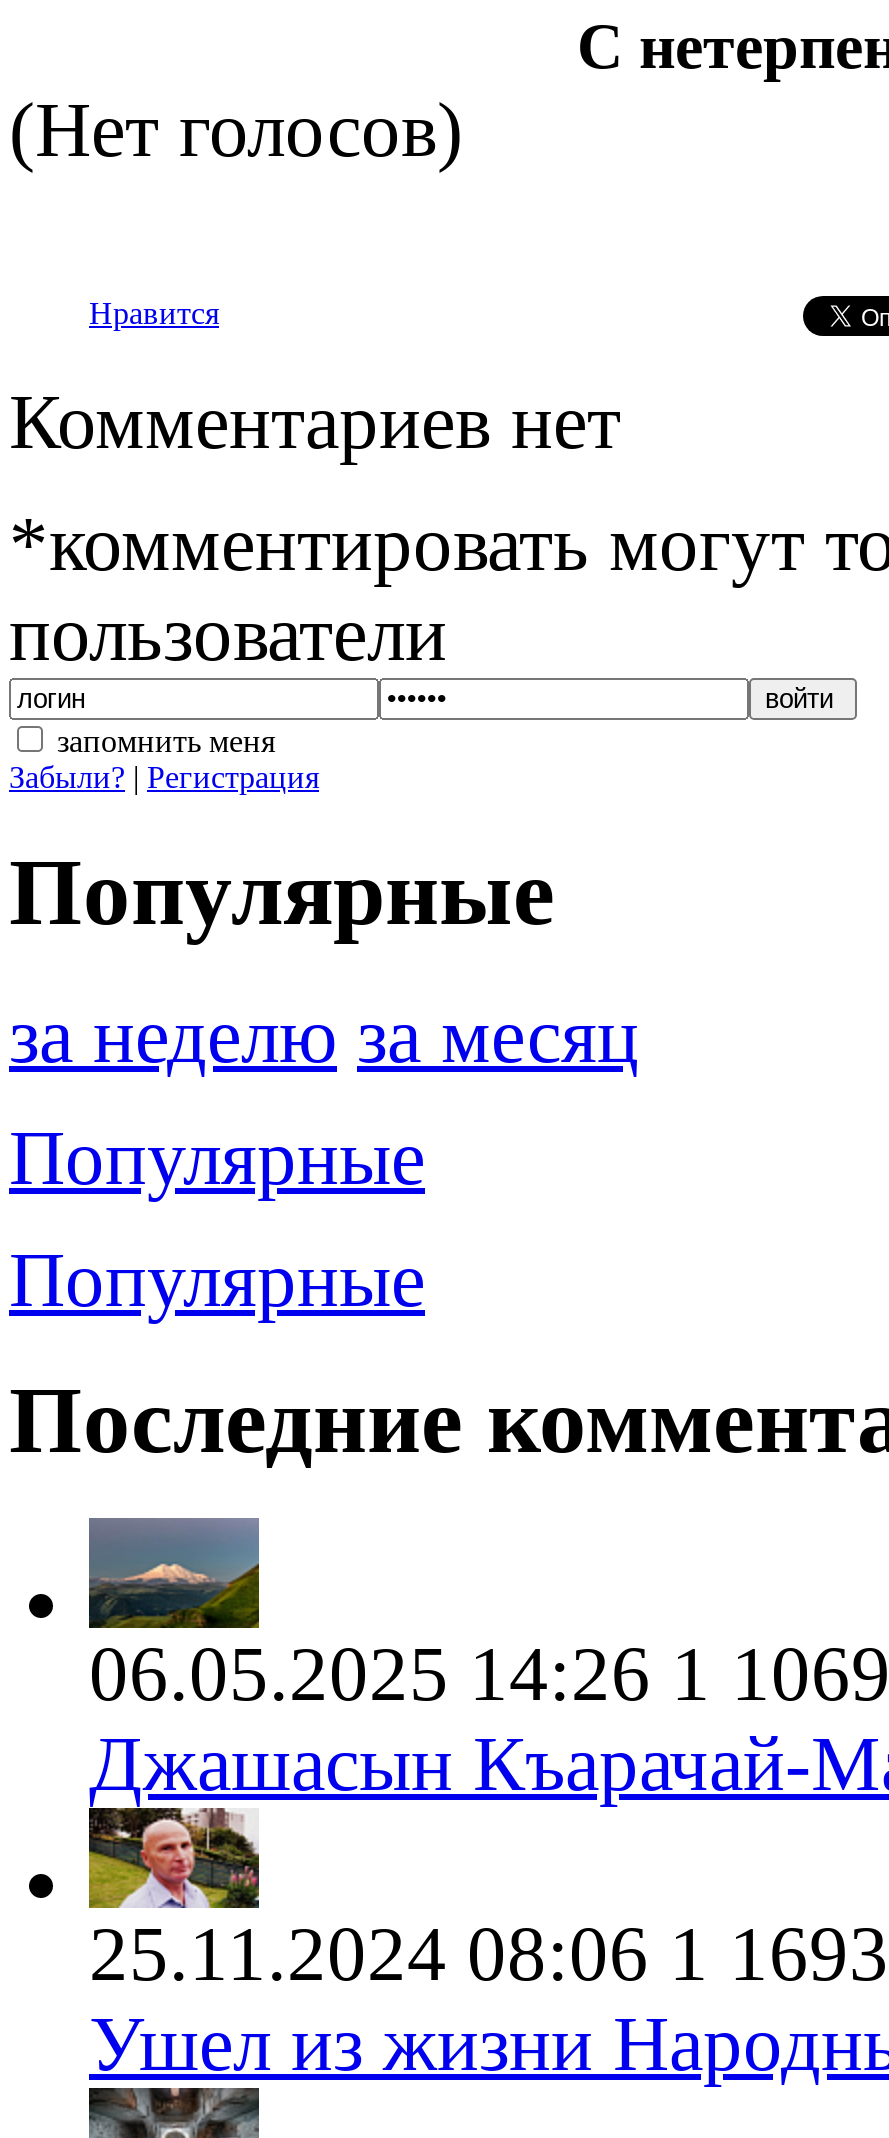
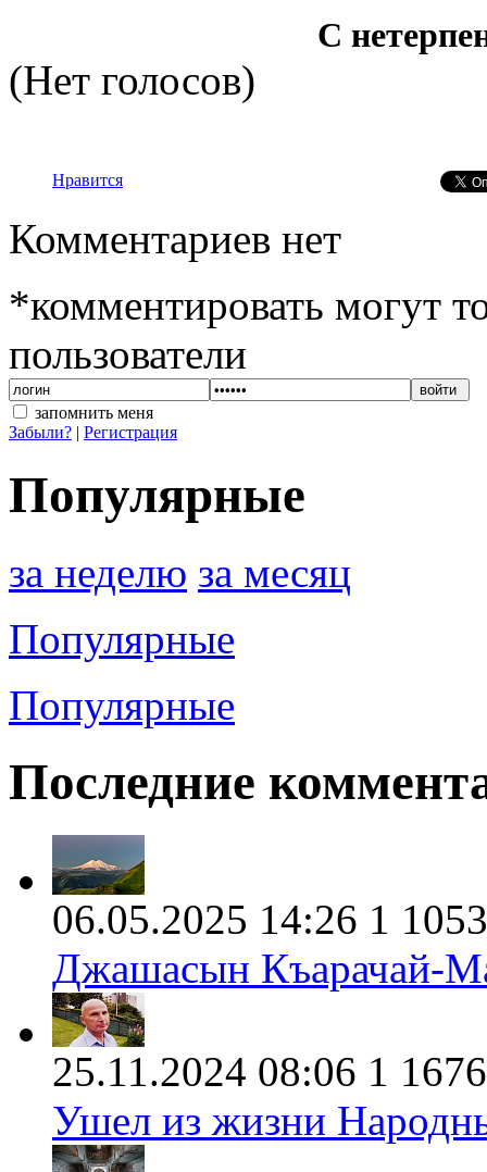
[89,1629,889,1715] 06.05.2025 14:26 1 1069 -> [52,895,487,942] 06.05.2025 14:26 1 1053
[89,1909,889,1995] 25.11.2024 08:06 1 1693 -> [52,1048,487,1094] 25.11.2024 08:06 1 1676

